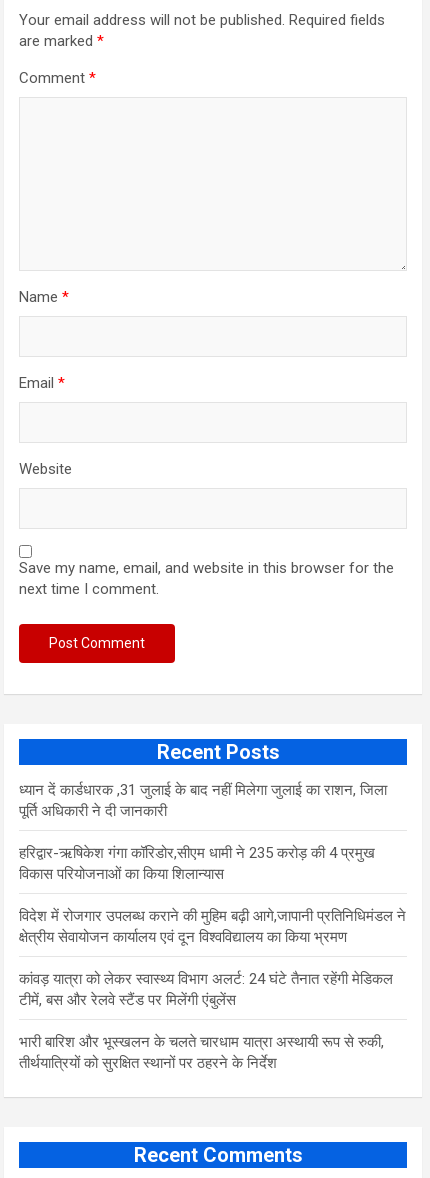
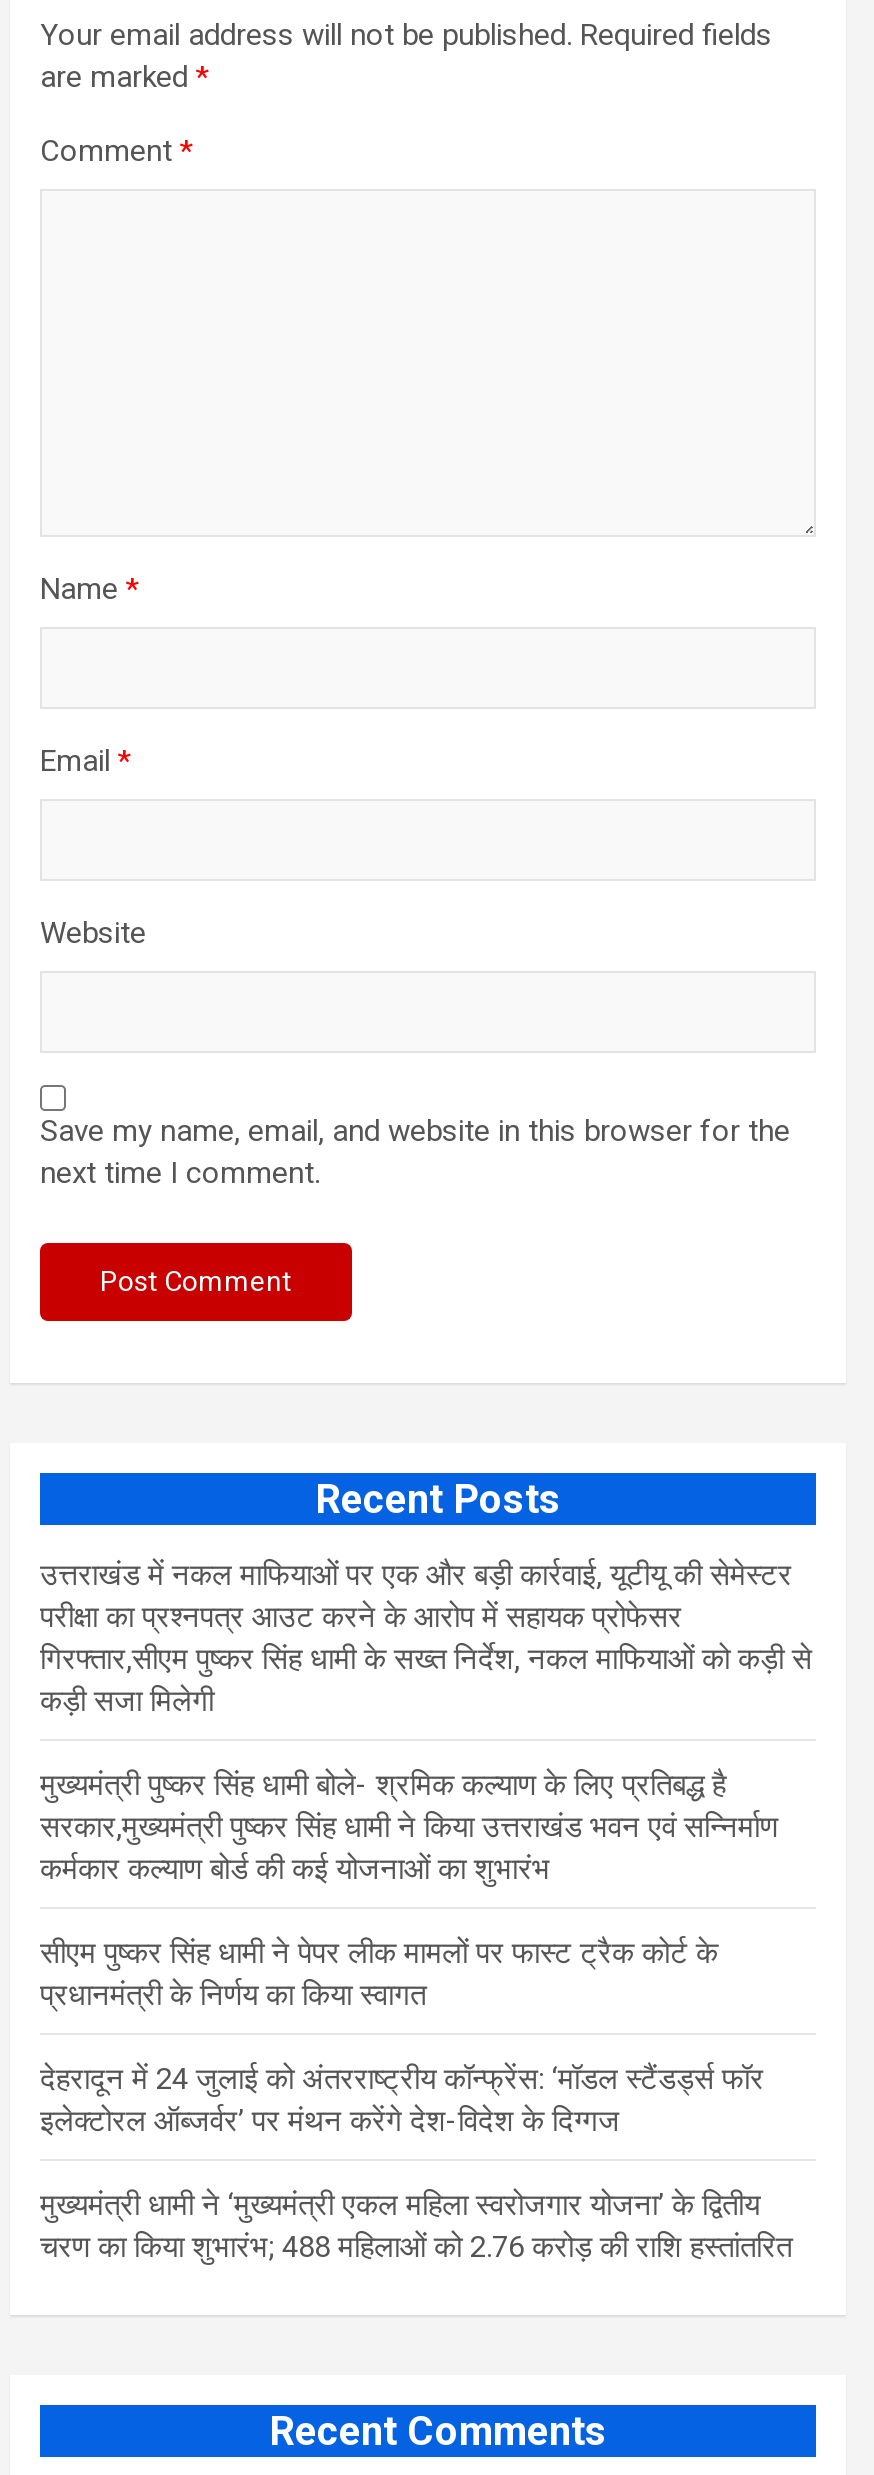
[19,781,387,820] ध्यान दें कार्डधारक ,31 जुलाई के बाद नहीं मिलेगा जुलाई का राशन, जिला | पूर्ति अधिकारी ने दी जानकारी -> [40,1558,812,1720] उत्तराखंड में नकल माफियाओं पर एक और बड़ी कार्रवाई, यूटीयू की सेमेस्टर | परीक्षा का प्रश्नपत्र आउट करने के आरोप में सहायक प्रोफेसर | गिरफ्तार,सीएम पुष्कर सिंह धामी के सख्त निर्देश, नकल माफियाओं को कड़ी से | कड़ी सजा मिलेगी
[19,844,375,883] हरिद्वार-ऋषिकेश गंगा कॉरिडोर,सीएम धामी ने 235 करोड़ की 4 प्रमुख | विकास परियोजनाओं का किया शिलान्यास -> [40,1768,778,1888] मुख्यमंत्री पुष्कर सिंह धामी बोले- श्रमिक कल्याण के लिए प्रतिबद्ध है | सरकार,मुख्यमंत्री पुष्कर सिंह धामी ने किया उत्तराखंड भवन एवं सन्निर्माण | कर्मकार कल्याण बोर्ड की कई योजनाओं का शुभारंभ
[19,907,406,946] विदेश में रोजगार उपलब्ध कराने की मुहिम बढ़ी आगे,जापानी प्रतिनिधिमंडल ने | क्षेत्रीय सेवायोजन कार्यालय एवं दून विश्वविद्यालय का किया भ्रमण -> [40,1936,718,2014] सीएम पुष्कर सिंह धामी ने पेपर लीक मामलों पर फास्ट ट्रैक कोर्ट के | प्रधानमंत्री के निर्णय का किया स्वागत
[19,970,393,1009] कांवड़ यात्रा को लेकर स्वास्थ्य विभाग अलर्ट: 24 घंटे तैनात रहेंगी मेडिकल | टीमें, बस और रेलवे स्टैंड पर मिलेंगी एंबुलेंस -> [40,2062,764,2140] देहरादून में 24 जुलाई को अंतरराष्ट्रीय कॉन्फ्रेंस: ‘मॉडल स्टैंडर्ड्स फॉर | इलेक्टोरल ऑब्जर्वर’ पर मंथन करेंगे देश-विदेश के दिग्गज
[19,1033,384,1072] भारी बारिश और भूस्खलन के चलते चारधाम यात्रा अस्थायी रूप से रुकी, | तीर्थयात्रियों को सुरक्षित स्थानों पर ठहरने के निर्देश -> [40,2188,792,2266] मुख्यमंत्री धामी ने ‘मुख्यमंत्री एकल महिला स्वरोजगार योजना’ के द्वितीय | चरण का किया शुभारंभ; 488 महिलाओं को 2.76 करोड़ की राशि हस्तांतरित

